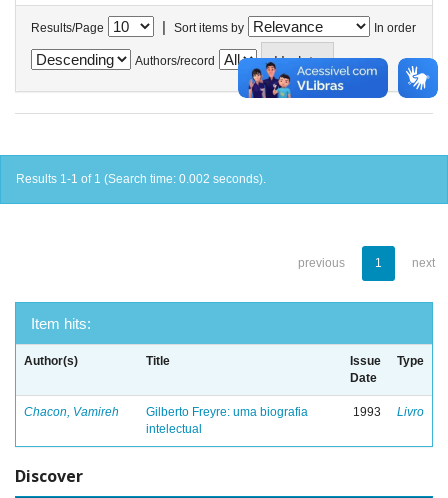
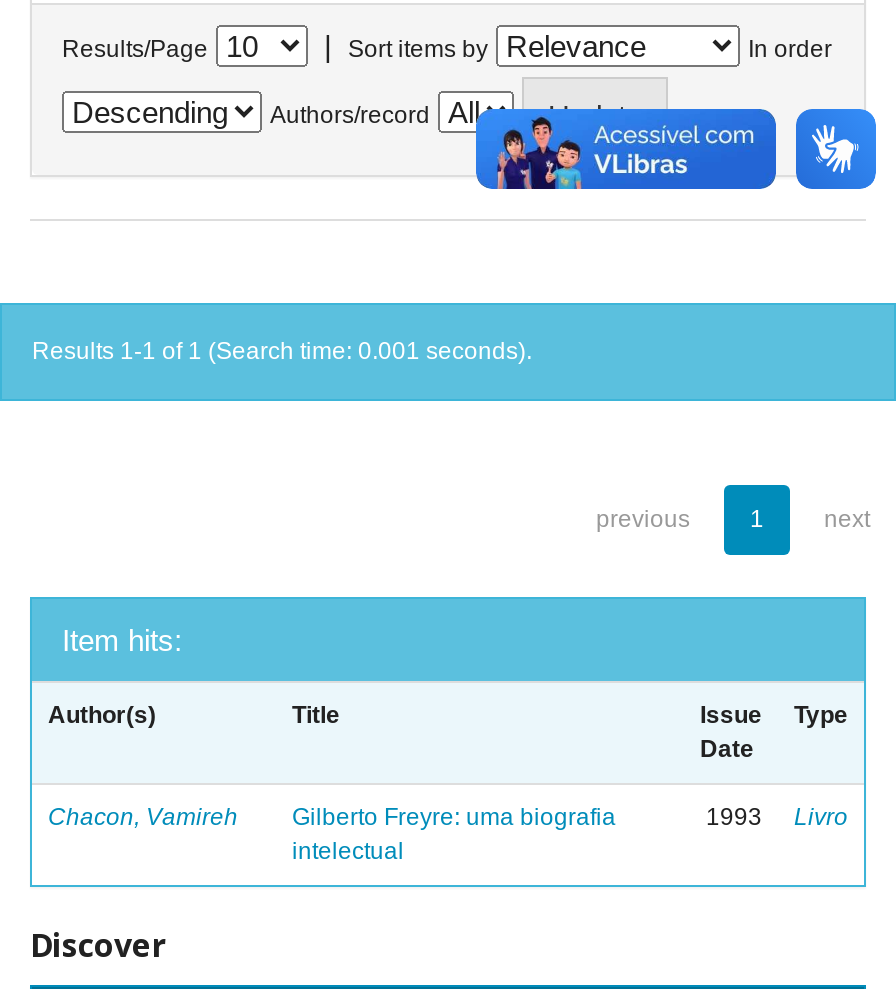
[16,172,266,186] Results 1-1 of 1 (Search time: 0.002 seconds). -> [32,337,532,365] Results 1-1 of 1 (Search time: 0.001 seconds).

